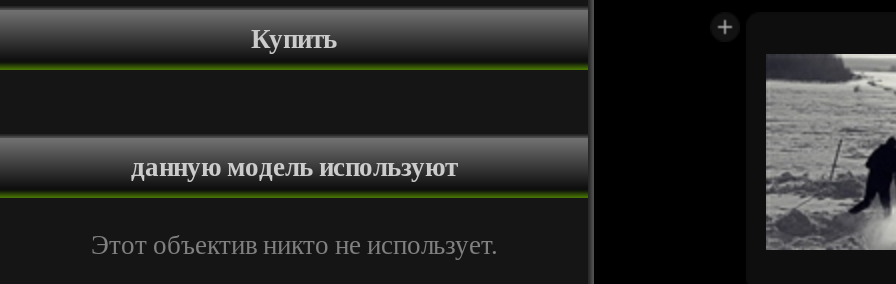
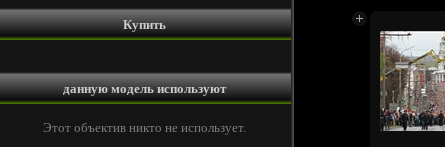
[764,52,890,252] [image] -> [379,30,442,132] [image]

